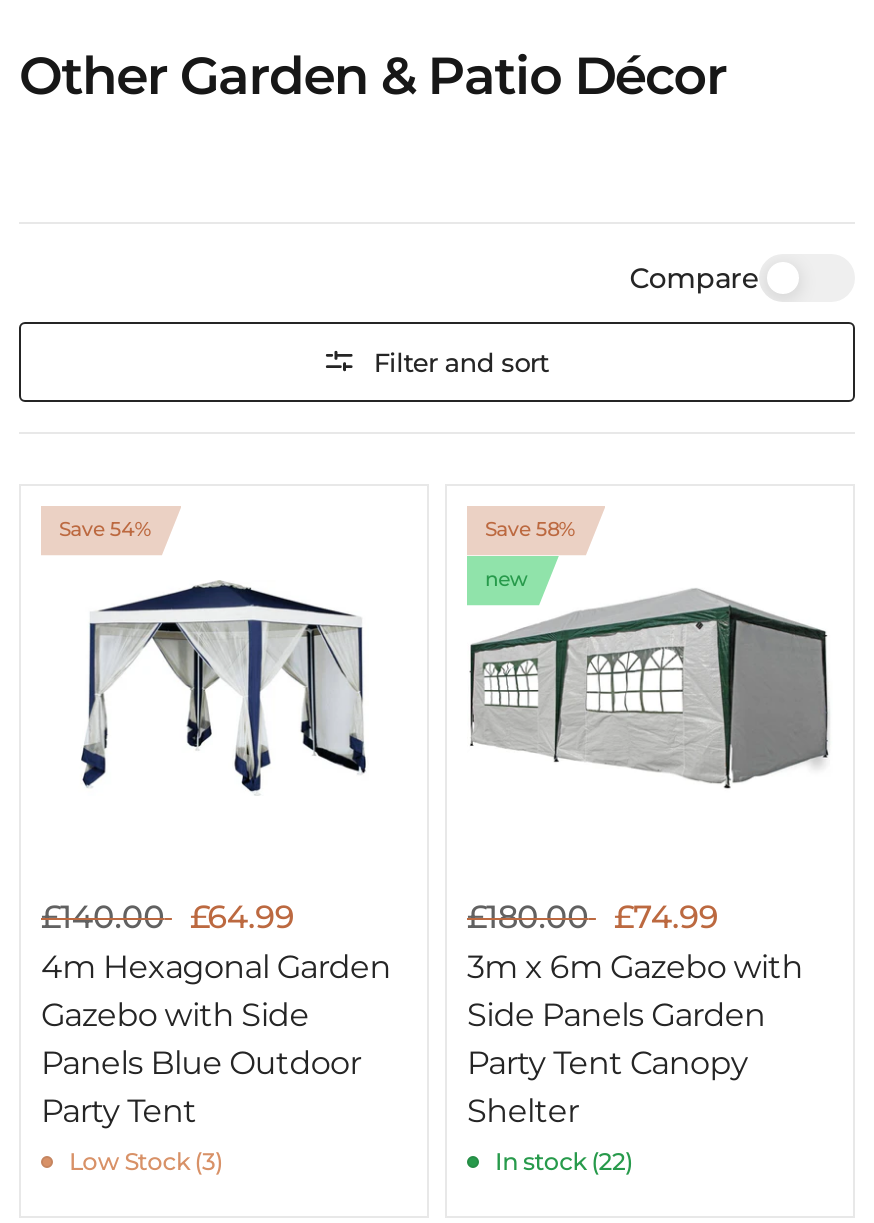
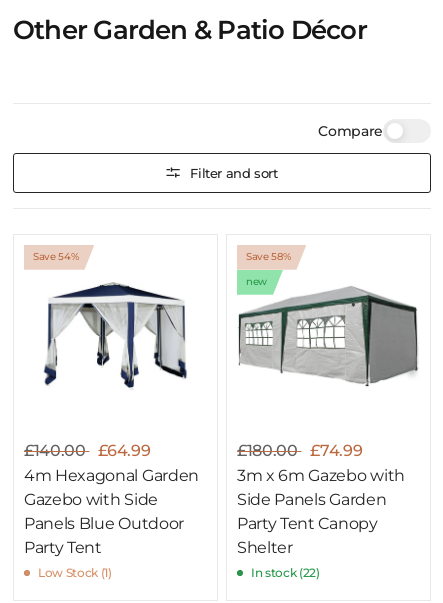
[69,1145,223,1175] Low Stock (3) -> [38,565,112,580] Low Stock (1)

